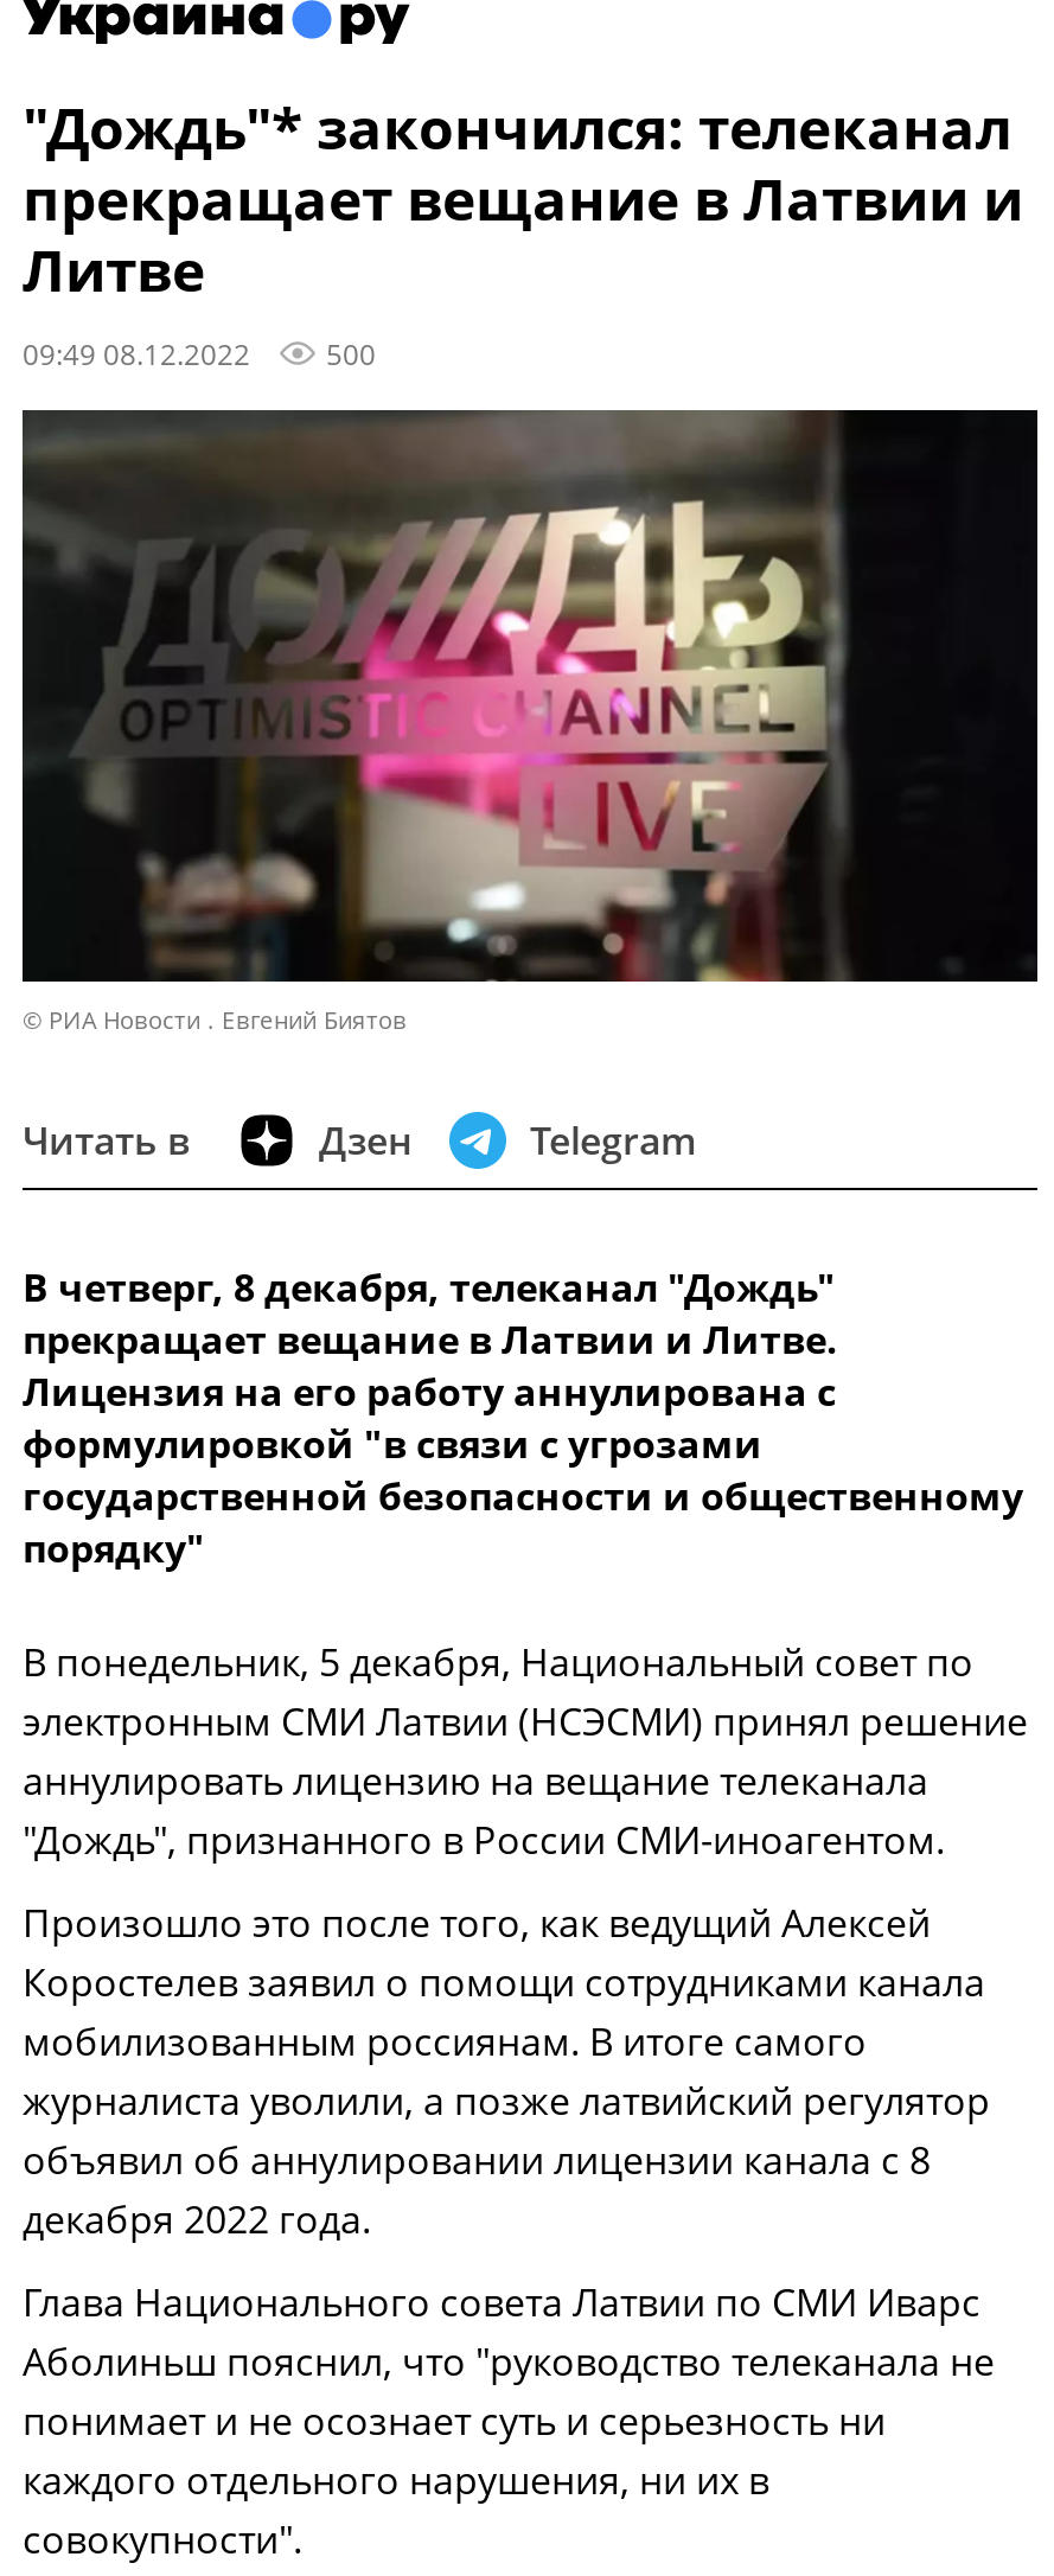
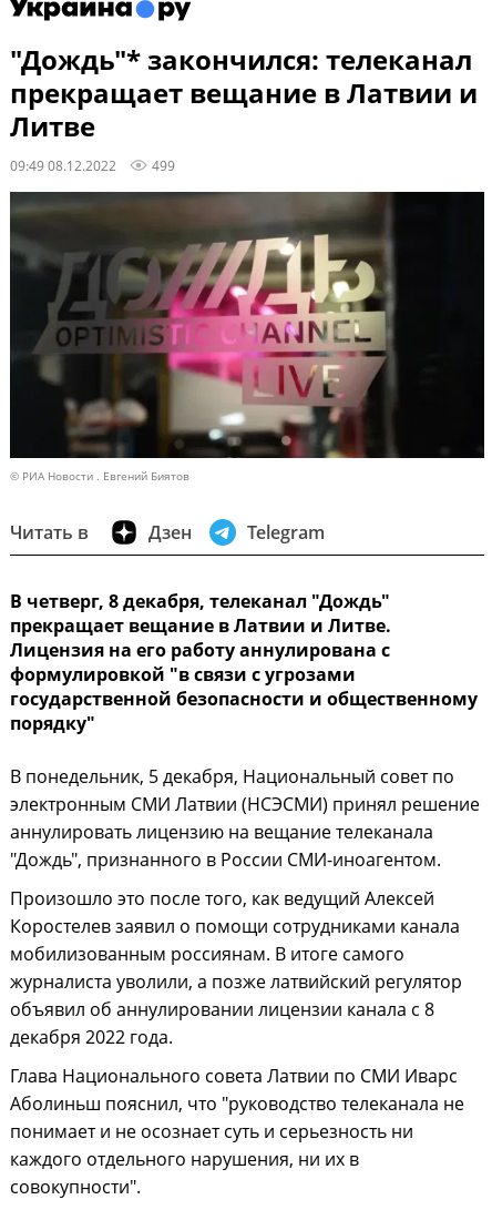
[23,334,376,372] 09:49 08.12.2022 500 -> [10,156,175,174] 09:49 08.12.2022 499

